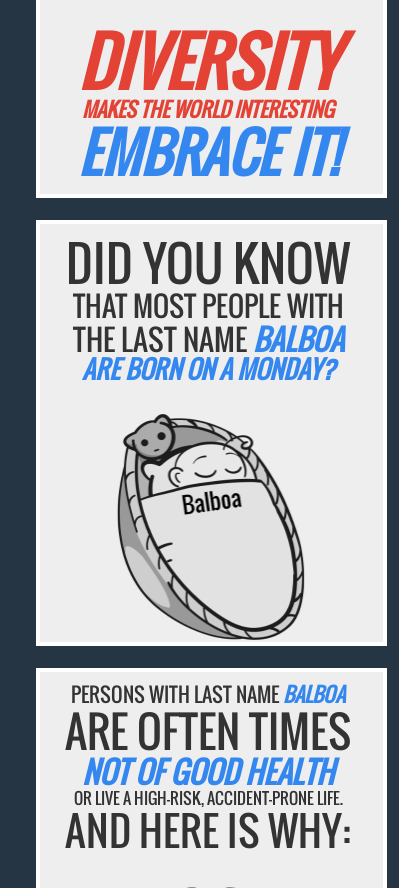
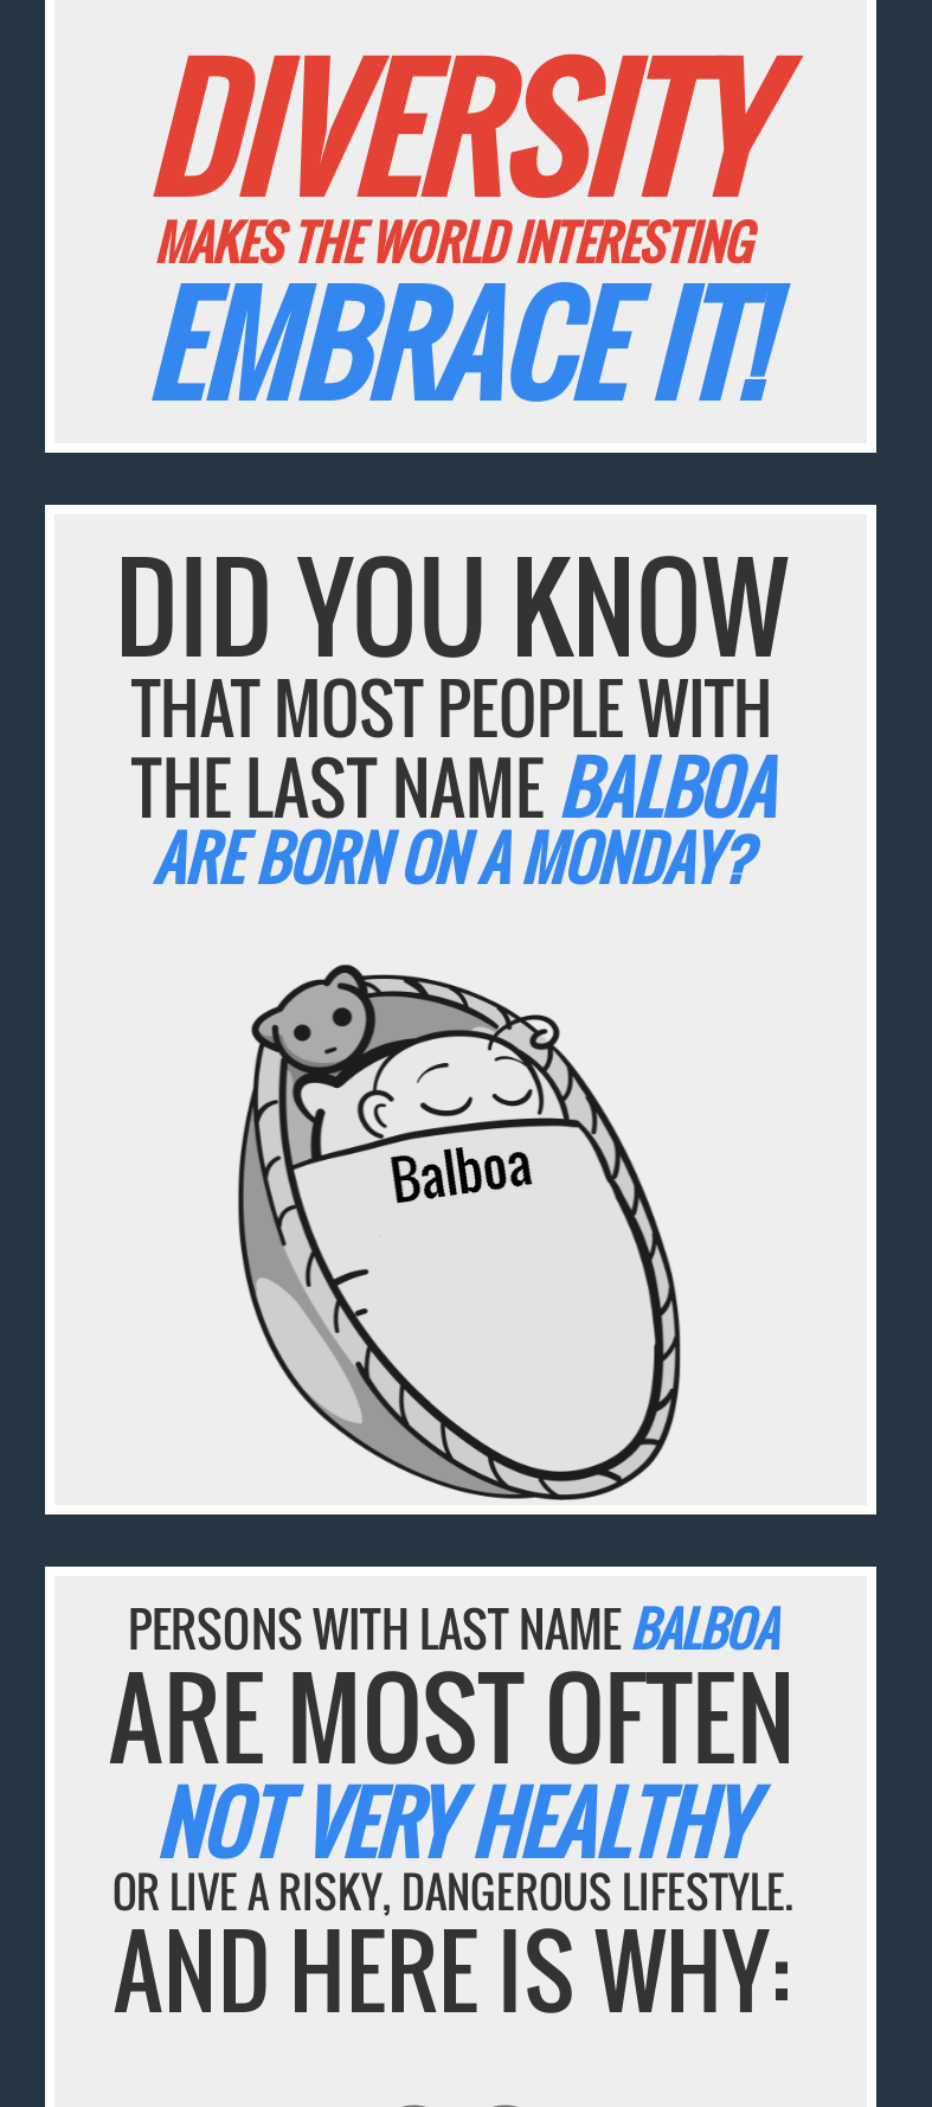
[65,699,351,810] ARE OFTEN TIMES | NOT OF GOOD HEALTH | OR LIVE A HIGH-RISK, ACCIDENT-PRONE LIFE. -> [109,1638,796,1923] ARE MOST OFTEN | NOT VERY HEALTHY | OR LIVE A RISKY, DANGEROUS LIFESTYLE.

